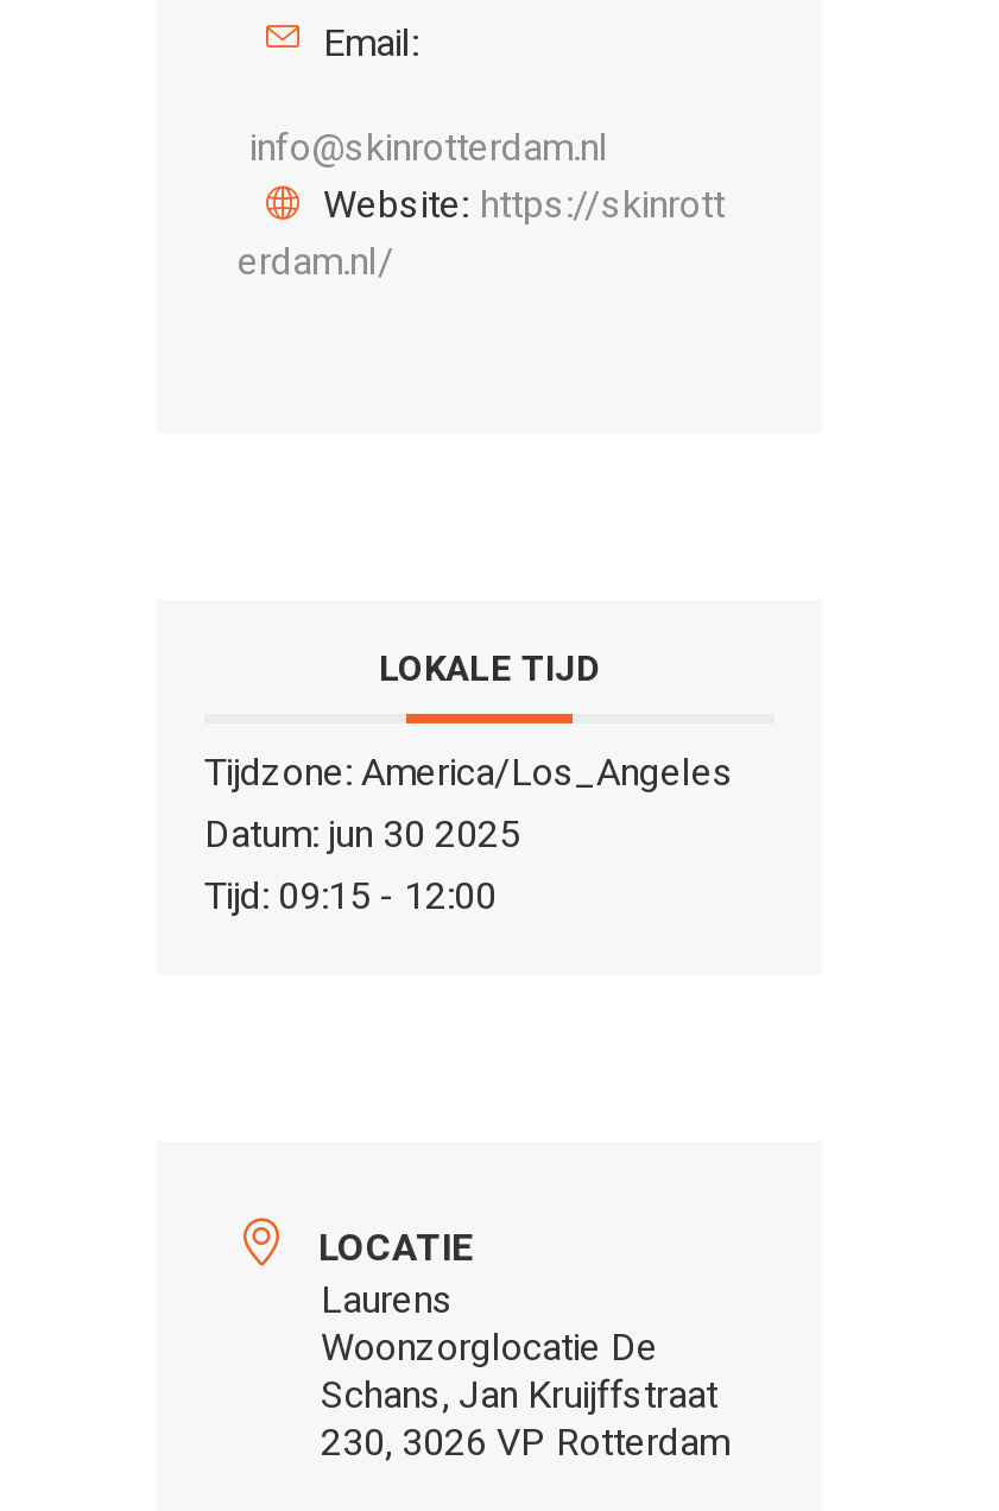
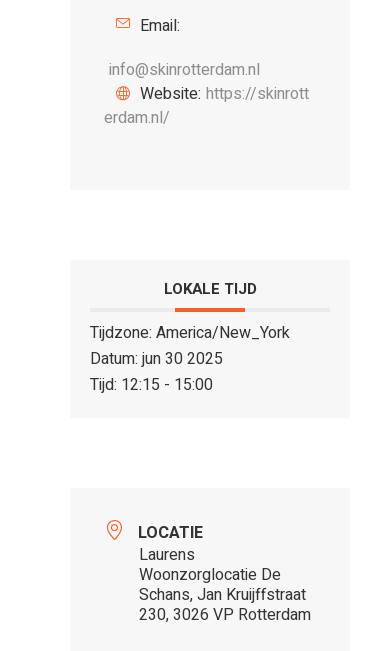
[204,745,734,802] Tijdzone:America/Los_Angeles -> [90,321,290,345] Tijdzone:America/New_York
[204,868,497,925] Tijd: 09:15 - 12:00 -> [90,373,213,397] Tijd: 12:15 - 15:00

